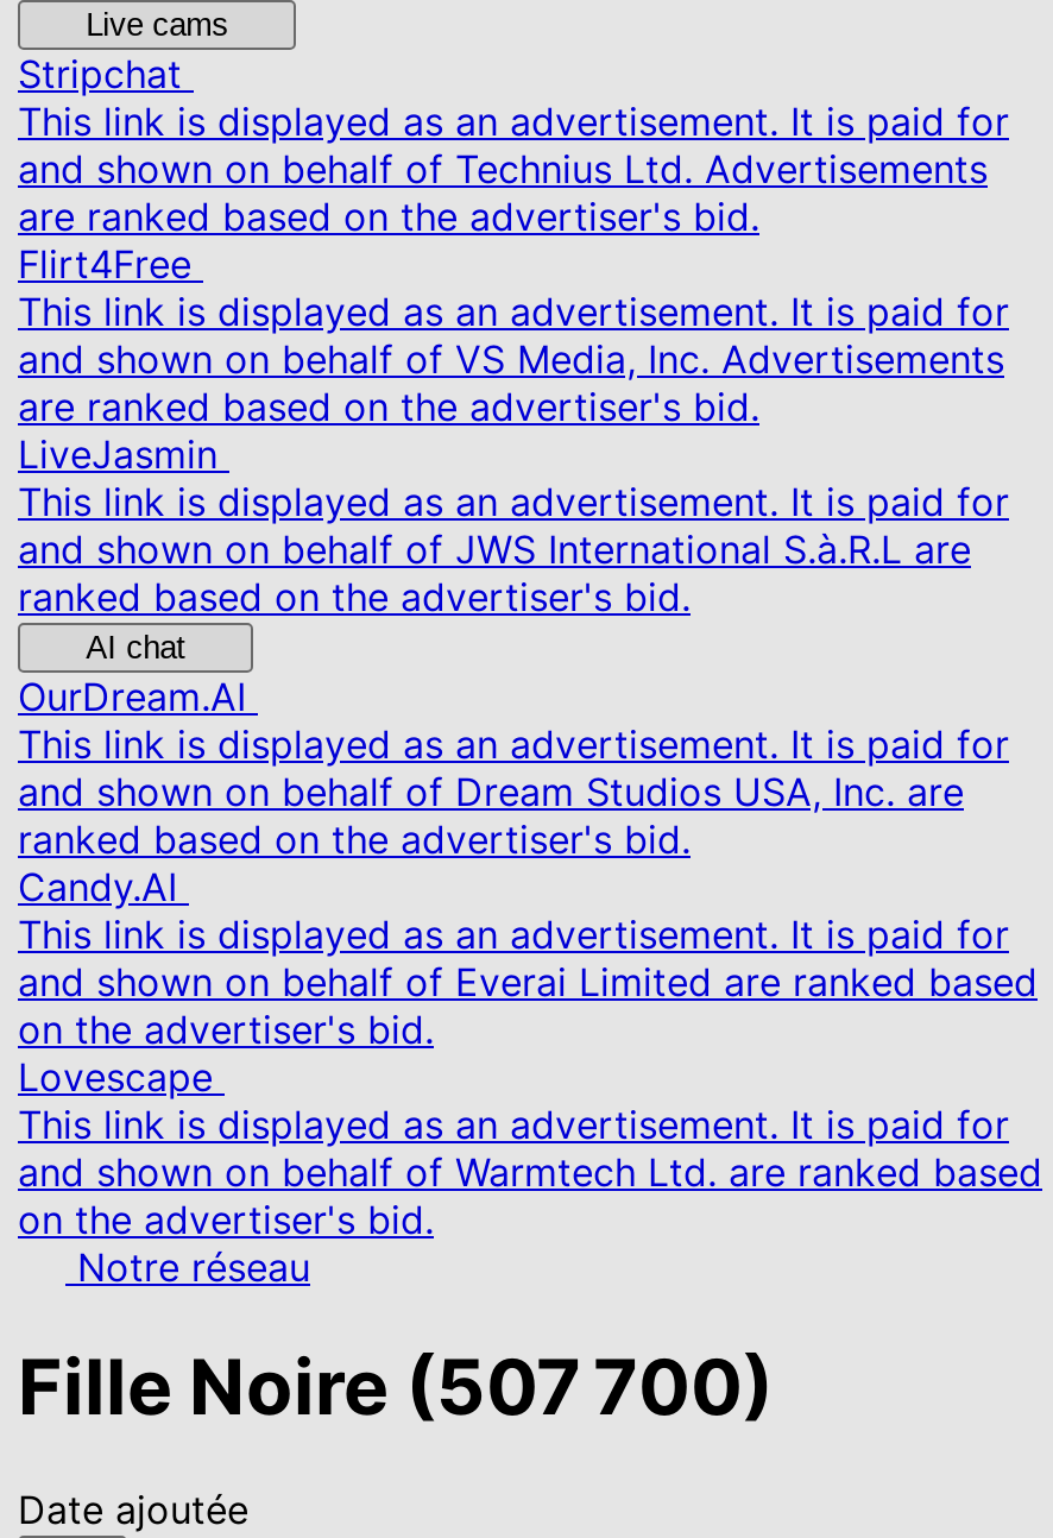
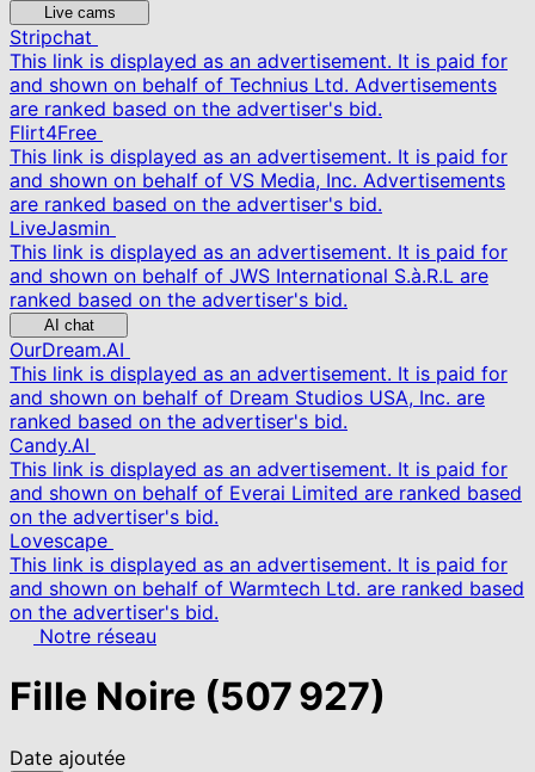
[18,1342,774,1434] Fille Noire (507 700) -> [10,673,386,720] Fille Noire (507 927)

